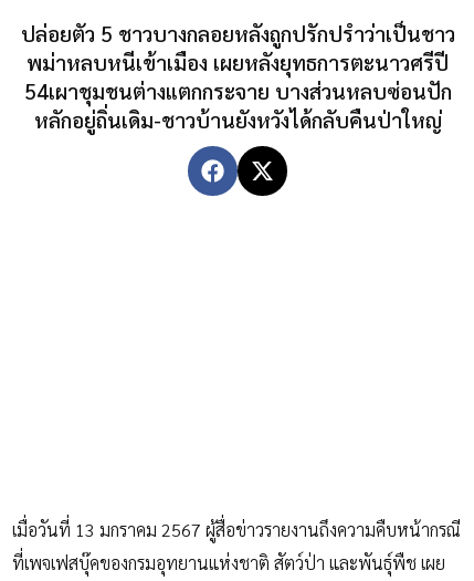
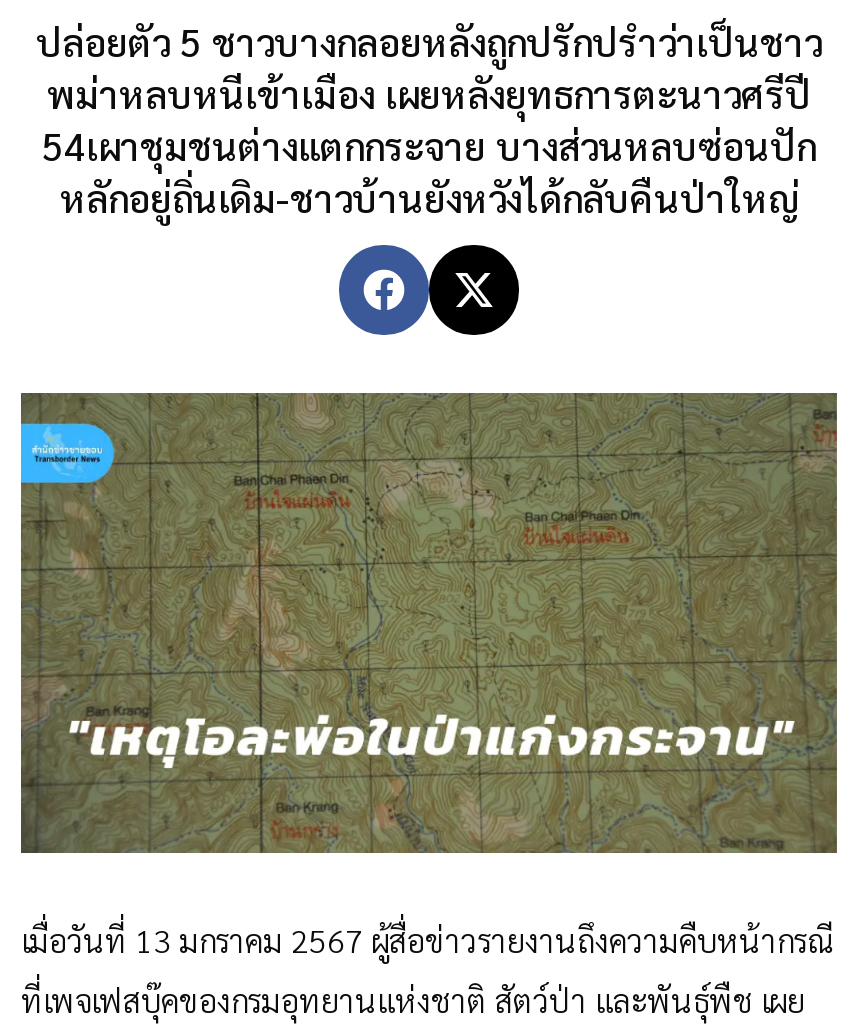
none -> [19,390,839,856] [image]

